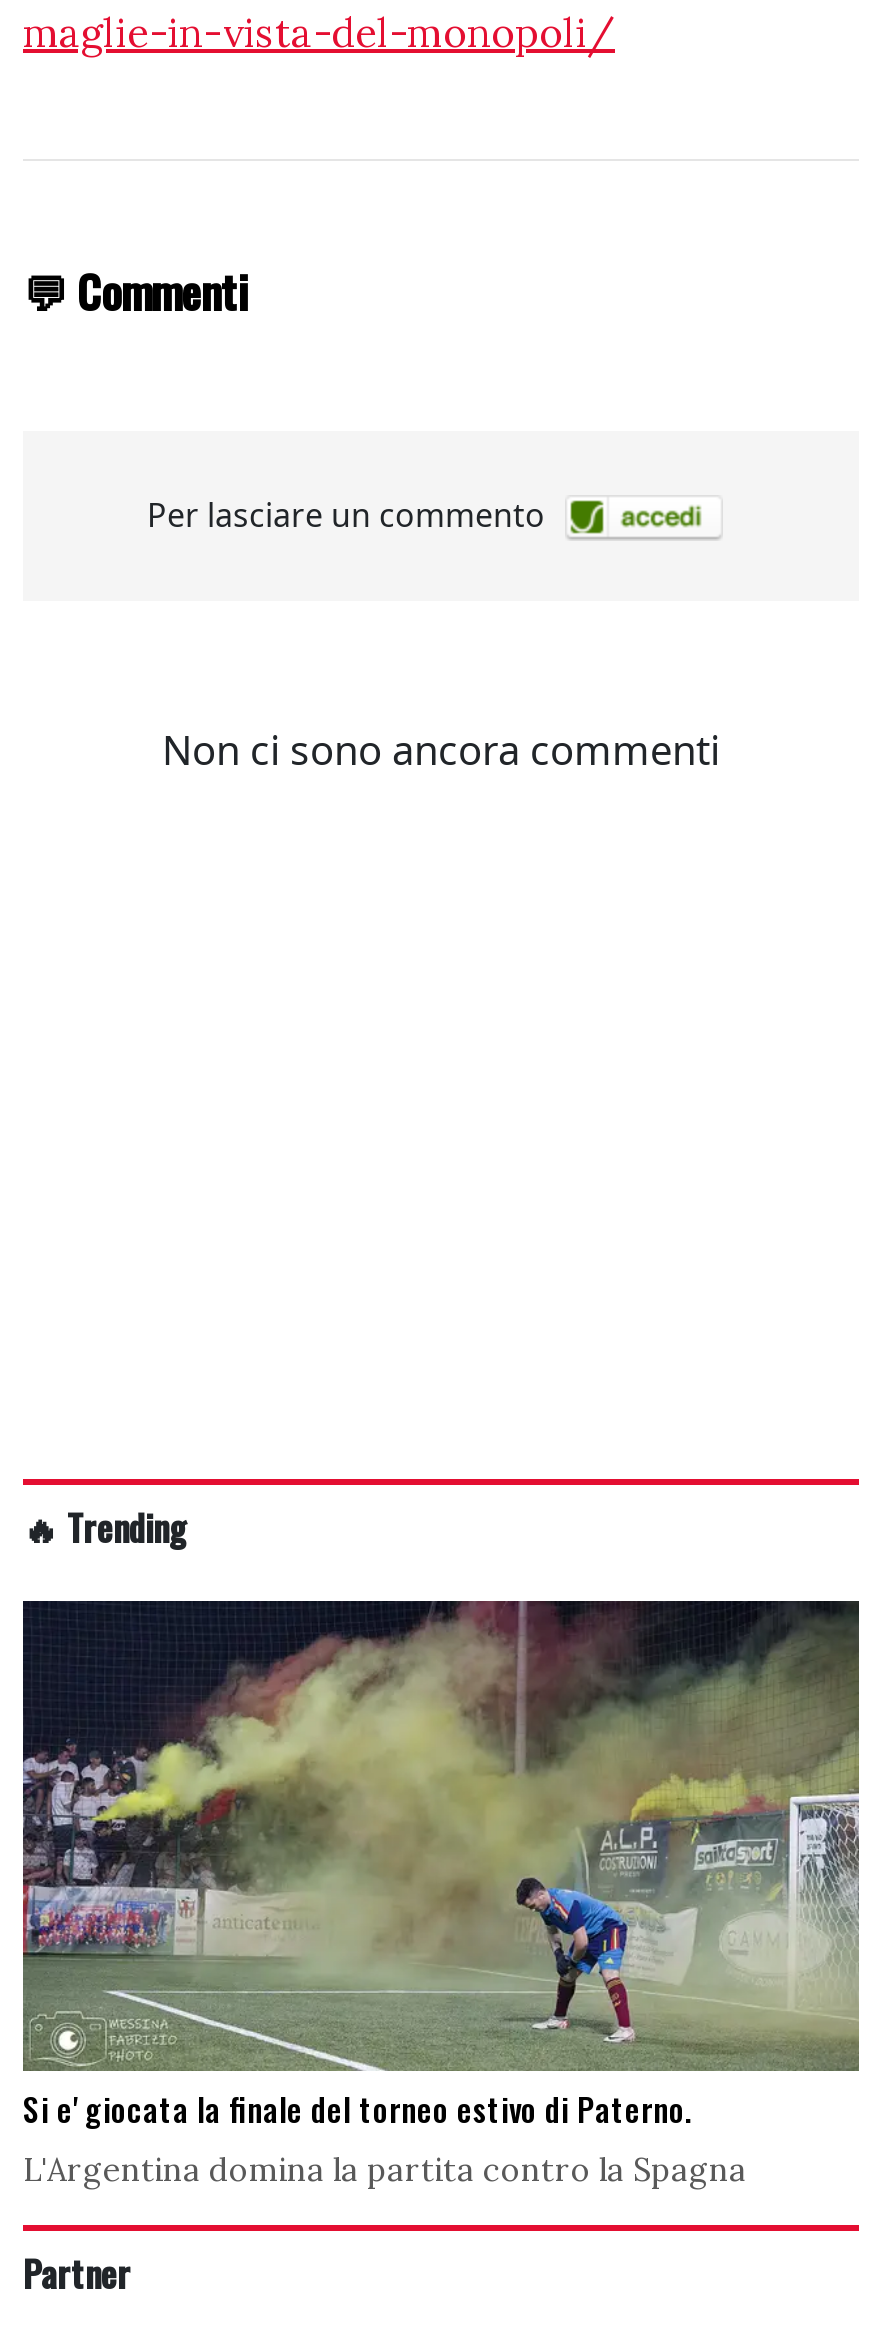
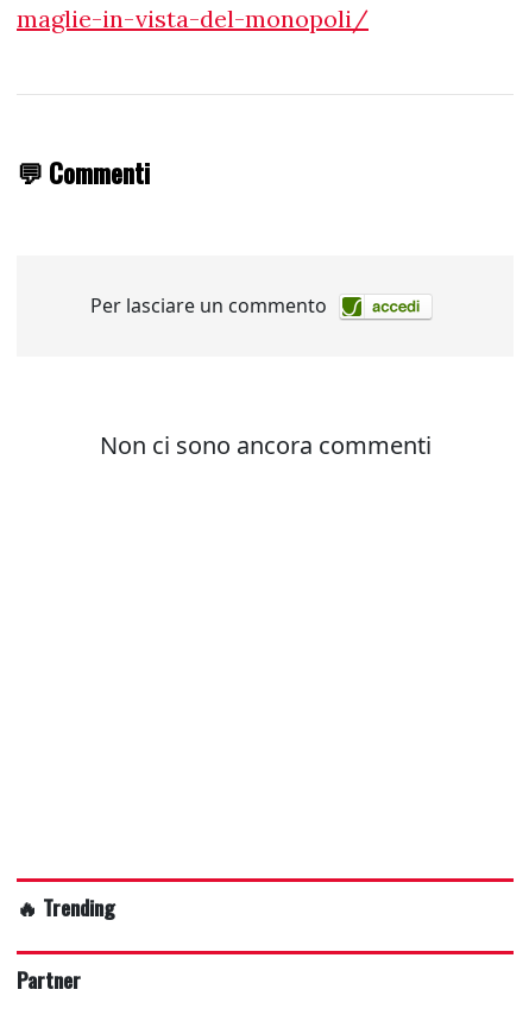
[21,1600,861,2188] [image] | Si e' giocata la finale del torneo estivo di Paterno. | L'Argentina domina la partita contro la Spagna -> none

